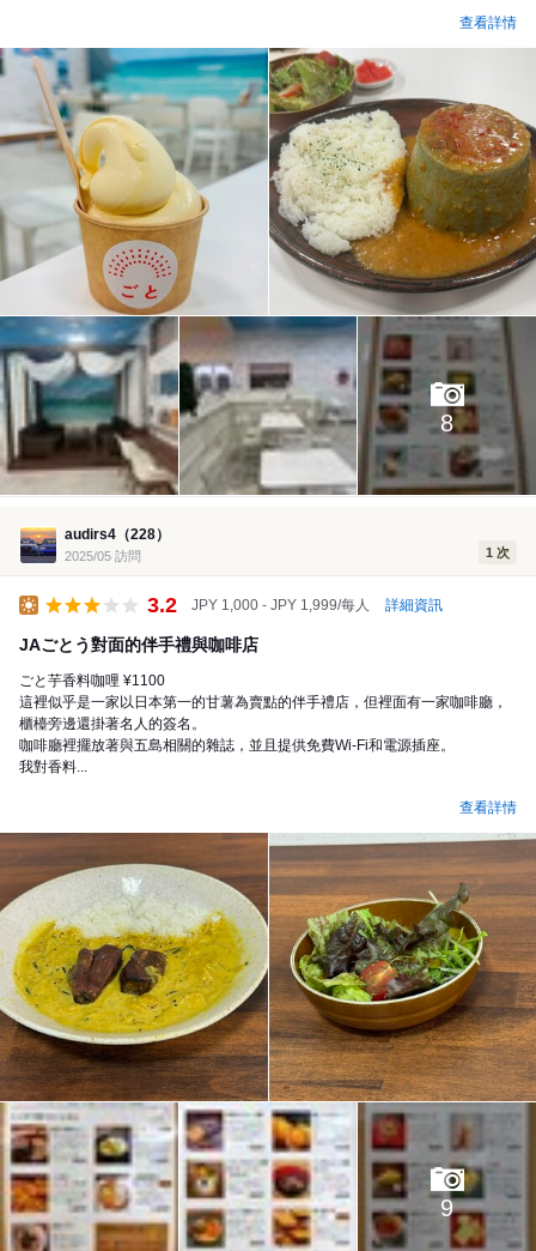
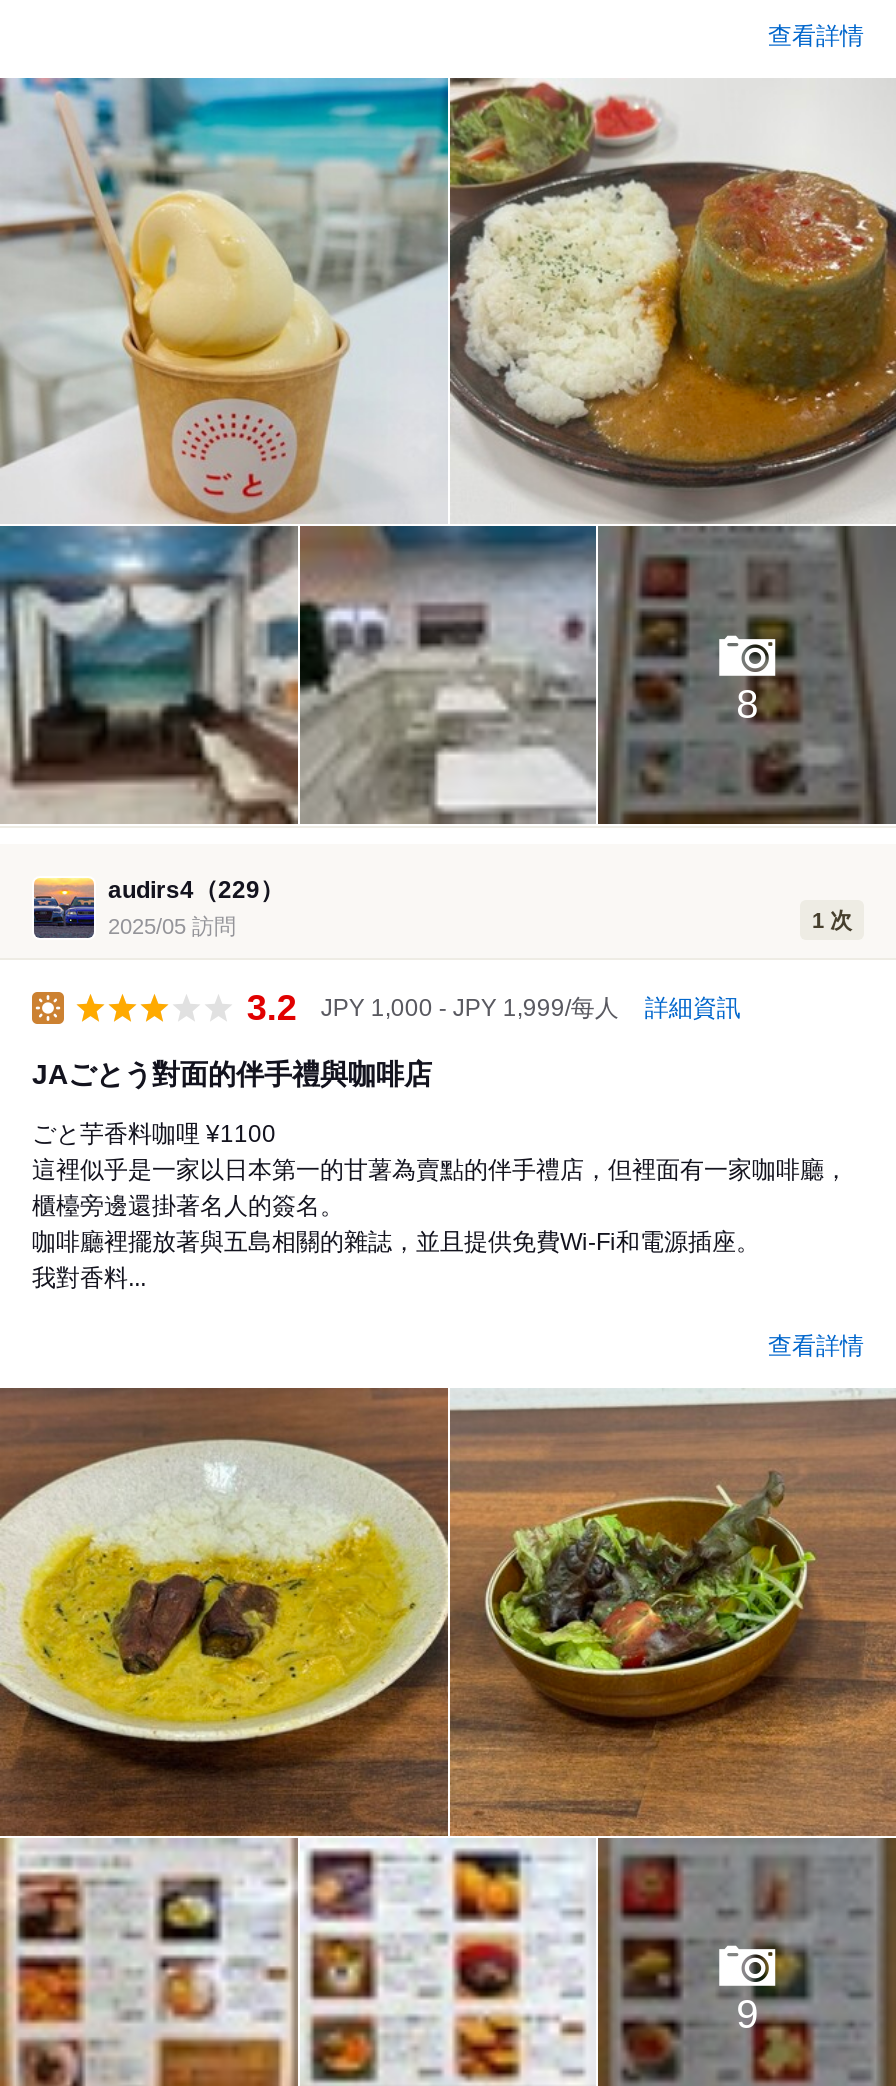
[65,526,170,543] audirs4（228） -> [108,876,284,904] audirs4（229）

